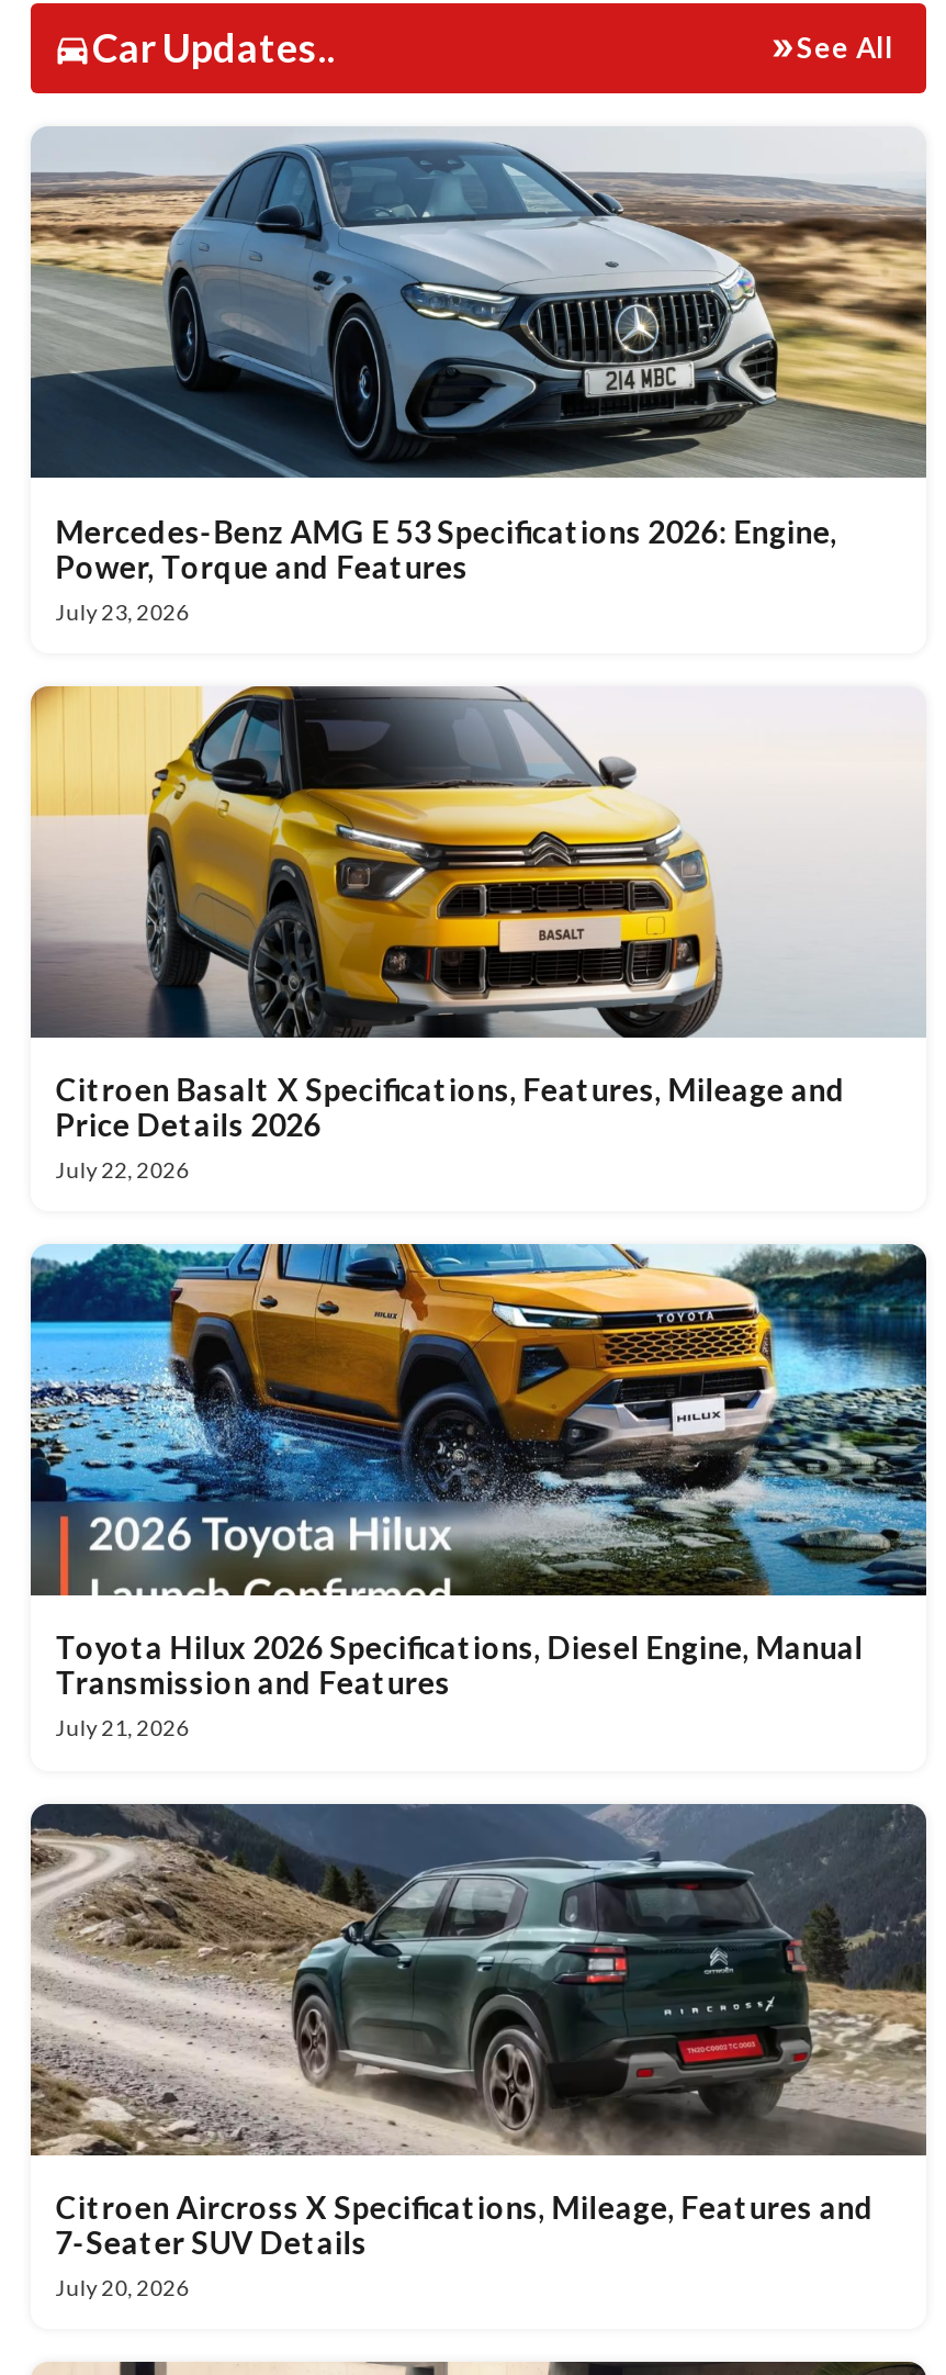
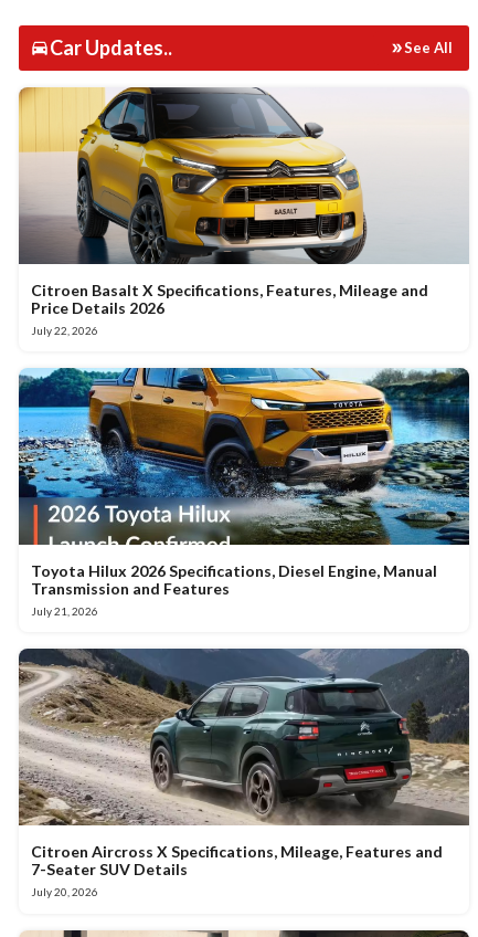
[29,126,928,624] [image] | Mercedes-Benz AMG E 53 Specifications 2026: Engine, | Power, Torque and Features | July 23, 2026 -> none

